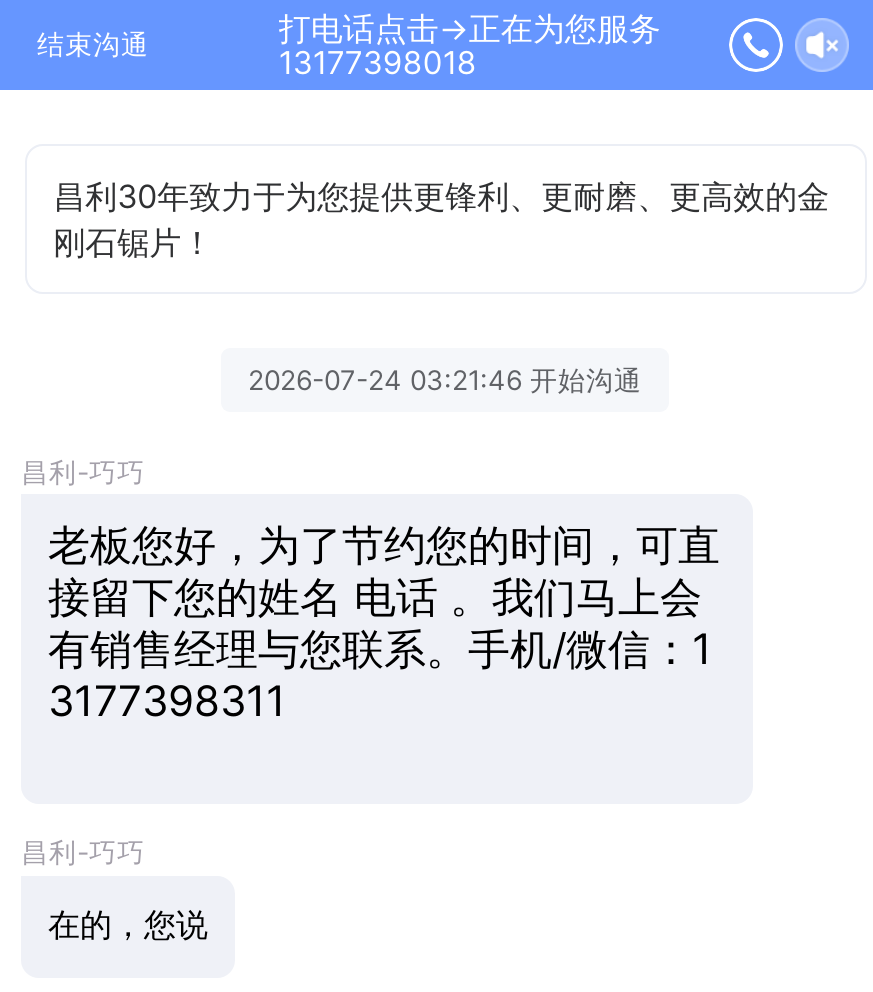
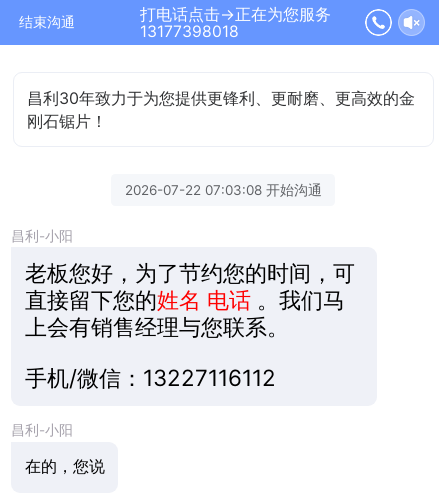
[21,364,720,868] 2026-07-24 03:21:46 开始沟通 | 昌利-巧巧 | 老板您好，为了节约您的时间，可直 | 接留下您的姓名 电话 。我们马上会 | 有销售经理与您联系。手机/微信：1 | 3177398311 | 昌利-巧巧 -> [11,182,354,438] 2026-07-22 07:03:08 开始沟通 | 昌利-小阳 | 老板您好，为了节约您的时间，可 | 直接留下您的姓名 电话。我们马 | 上会有销售经理与您联系。 | 手机/微信：13227116112 | 昌利-小阳

